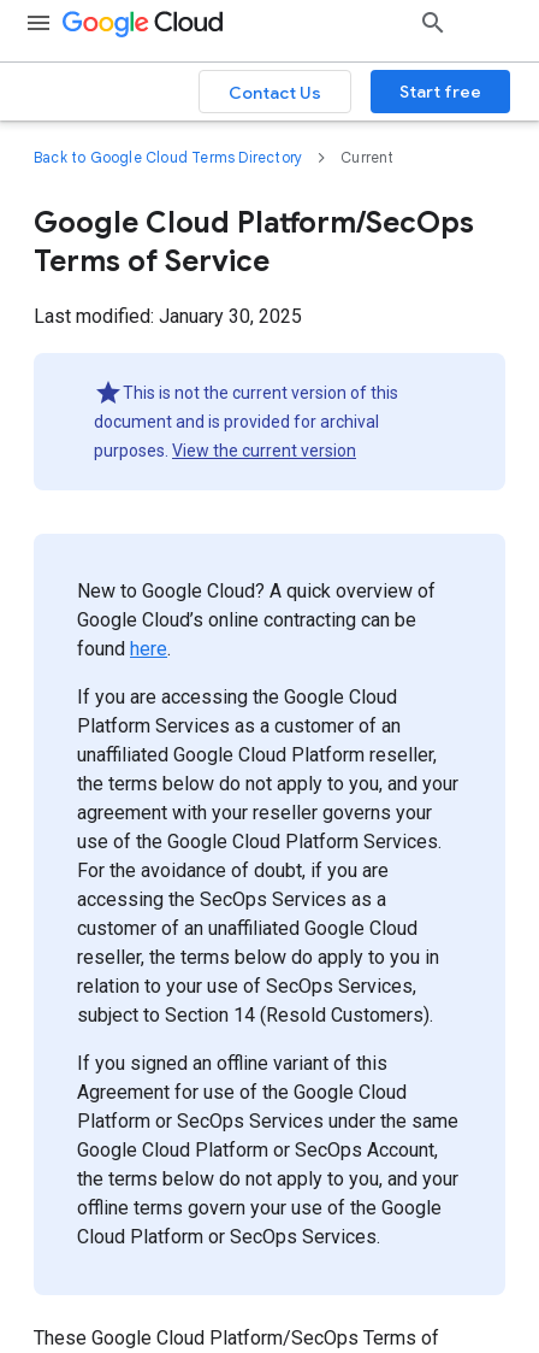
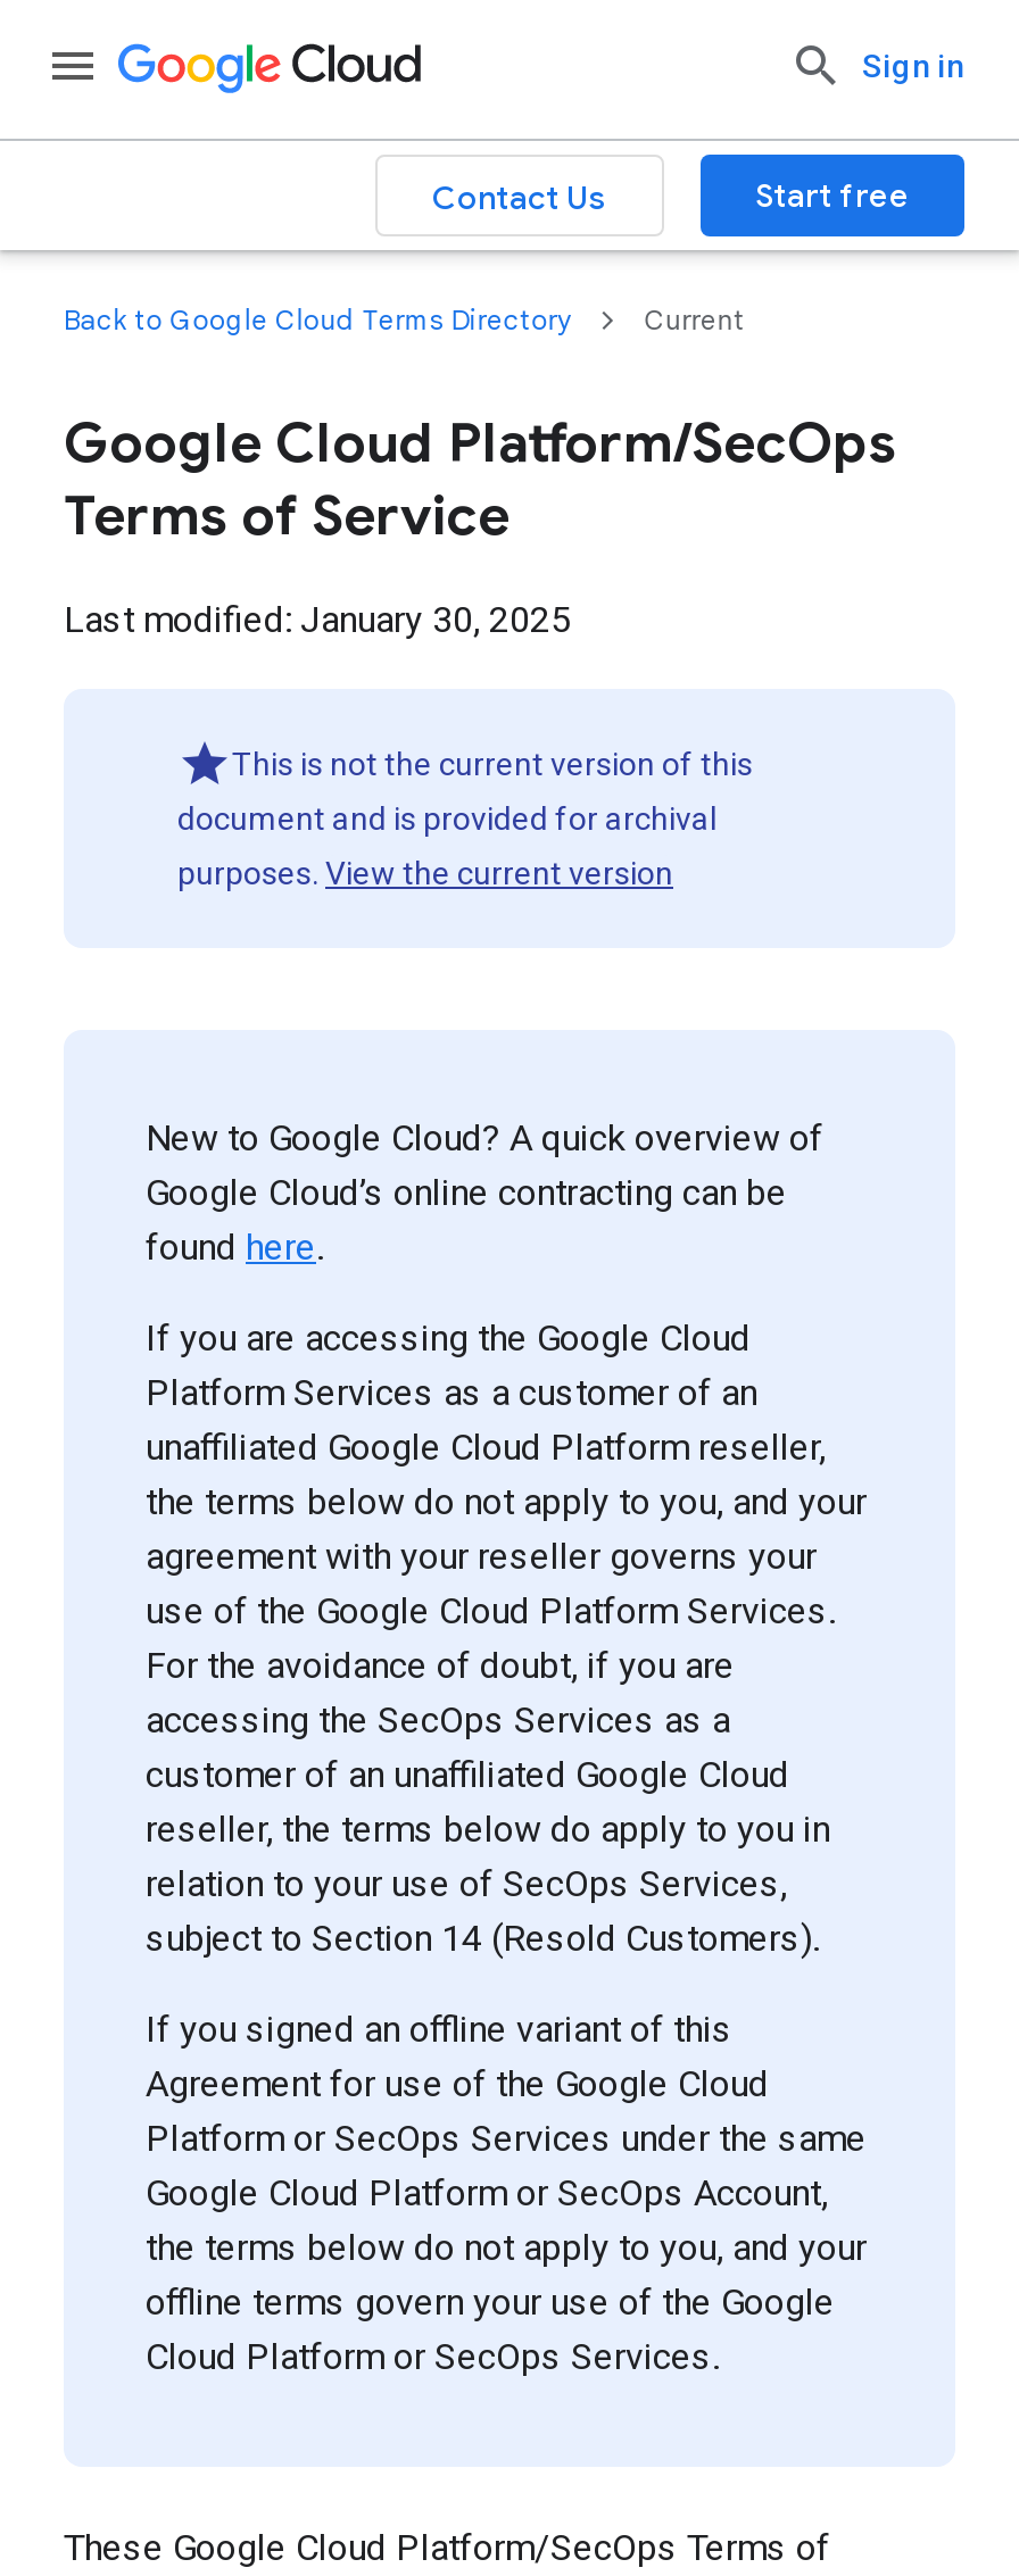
none -> [862,48,964,84] Sign in

